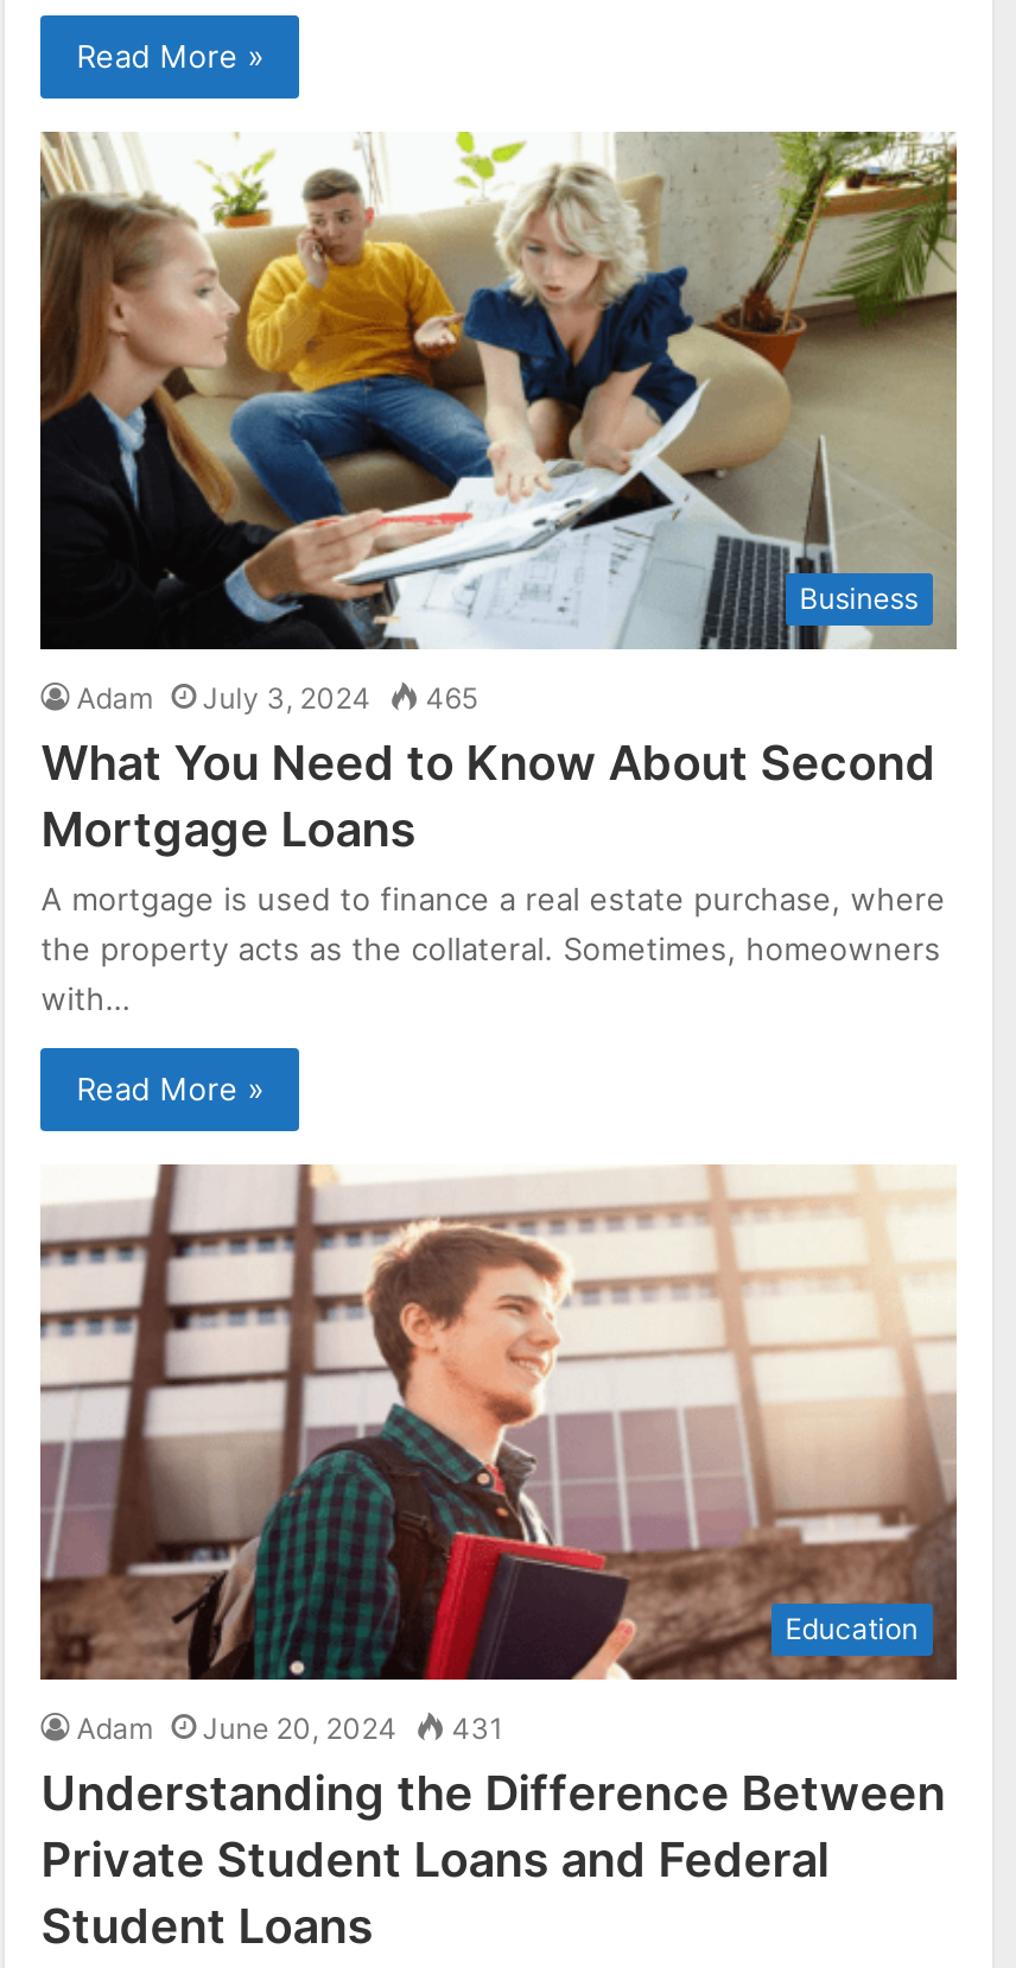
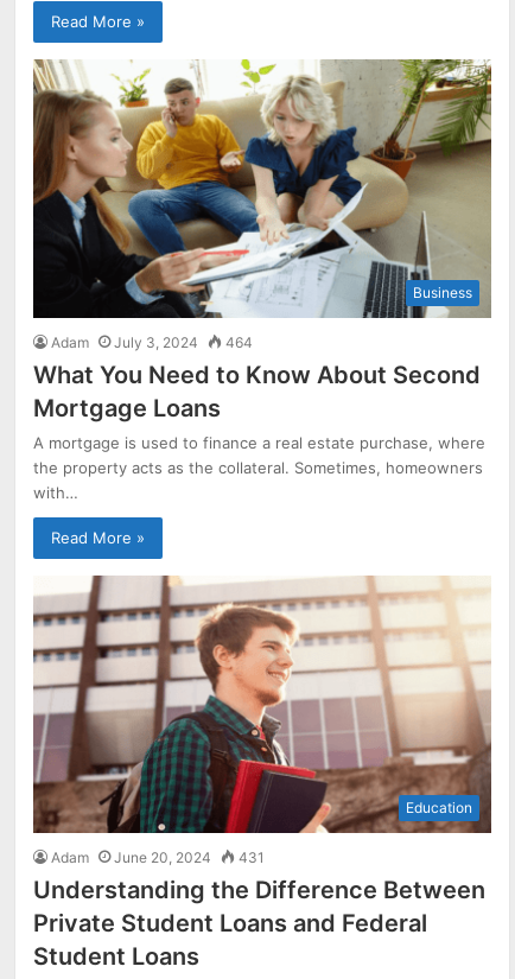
[77,679,478,715] Adam July 3, 2024 465 -> [51,333,253,351] Adam July 3, 2024 464

